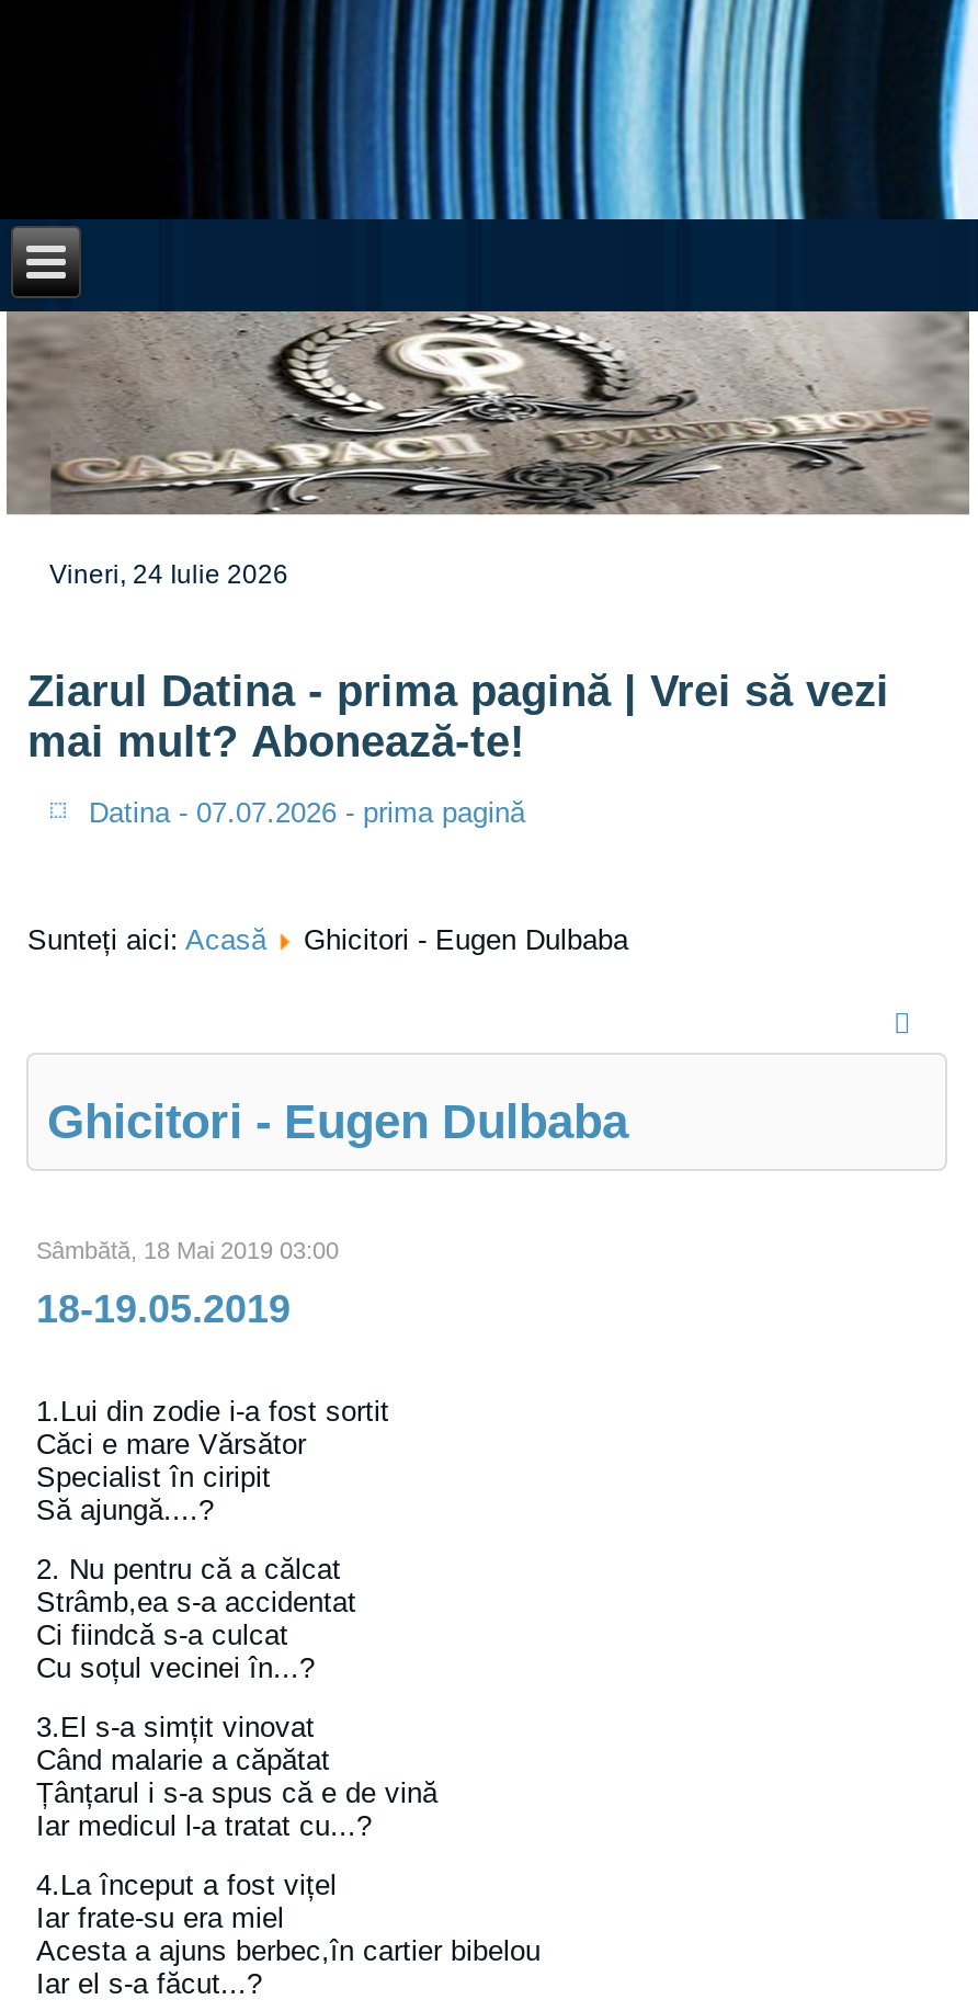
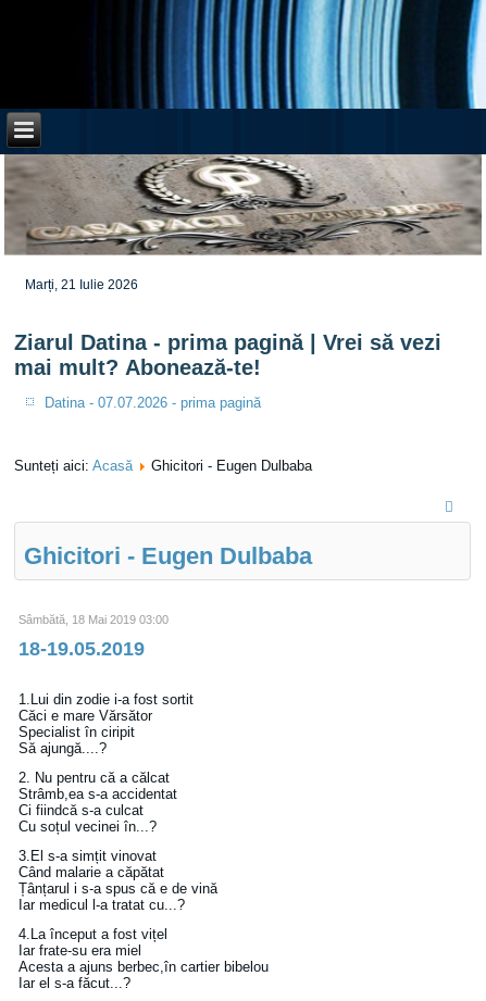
[49,559,288,589] Vineri, 24 Iulie 2026 -> [26,277,139,292] Marți, 21 Iulie 2026

